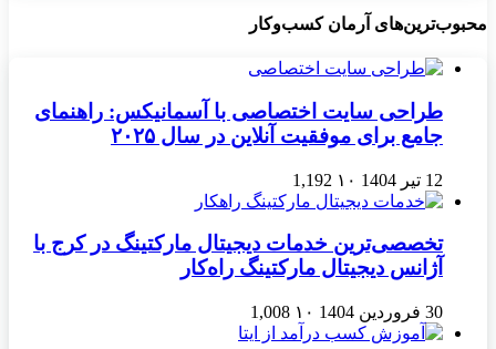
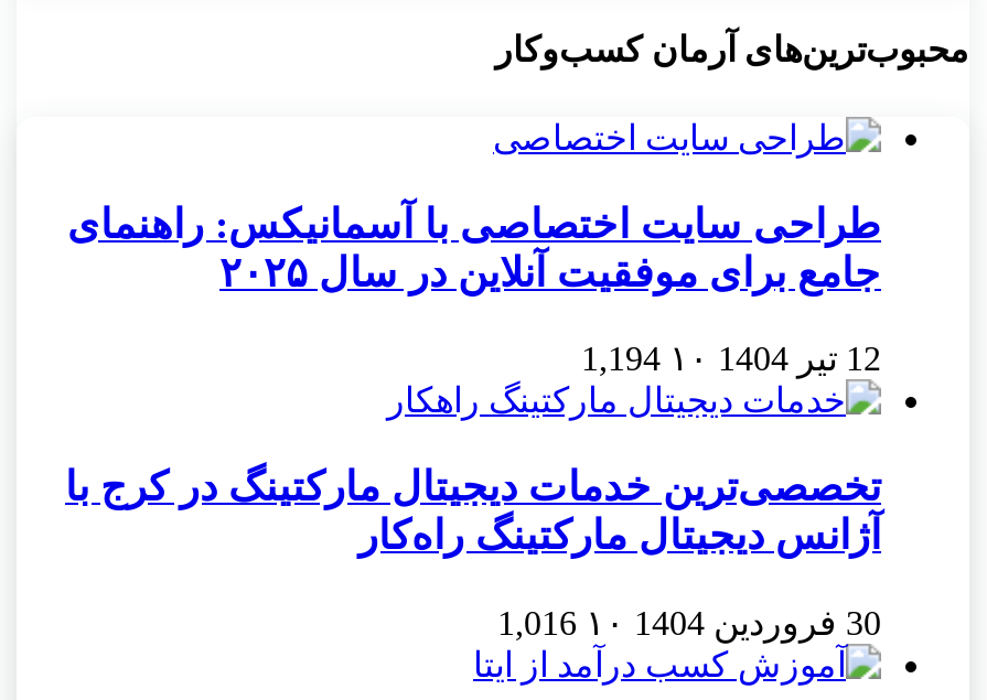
[292,170,332,189] 1,192 -> [581,340,661,377] 1,194
[250,303,290,321] 1,008 -> [497,603,577,641] 1,016

